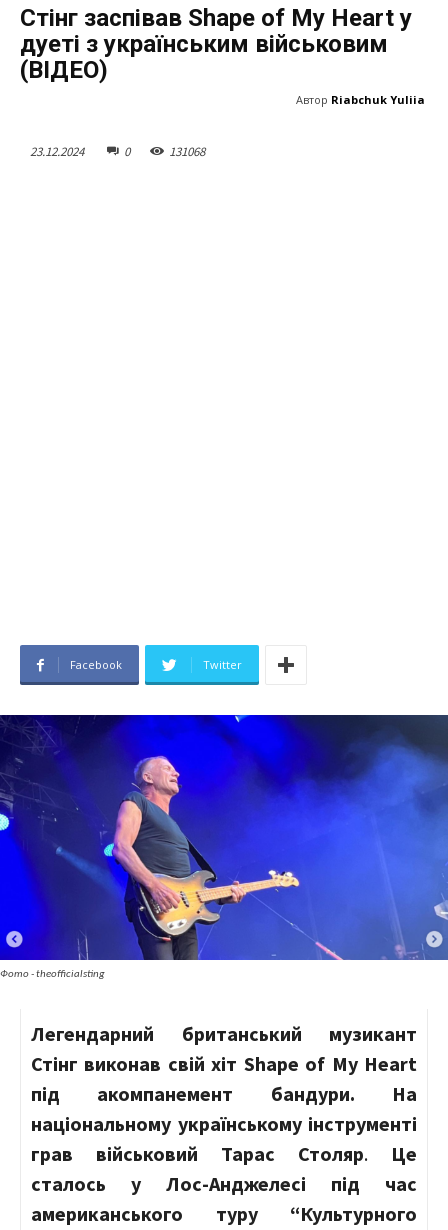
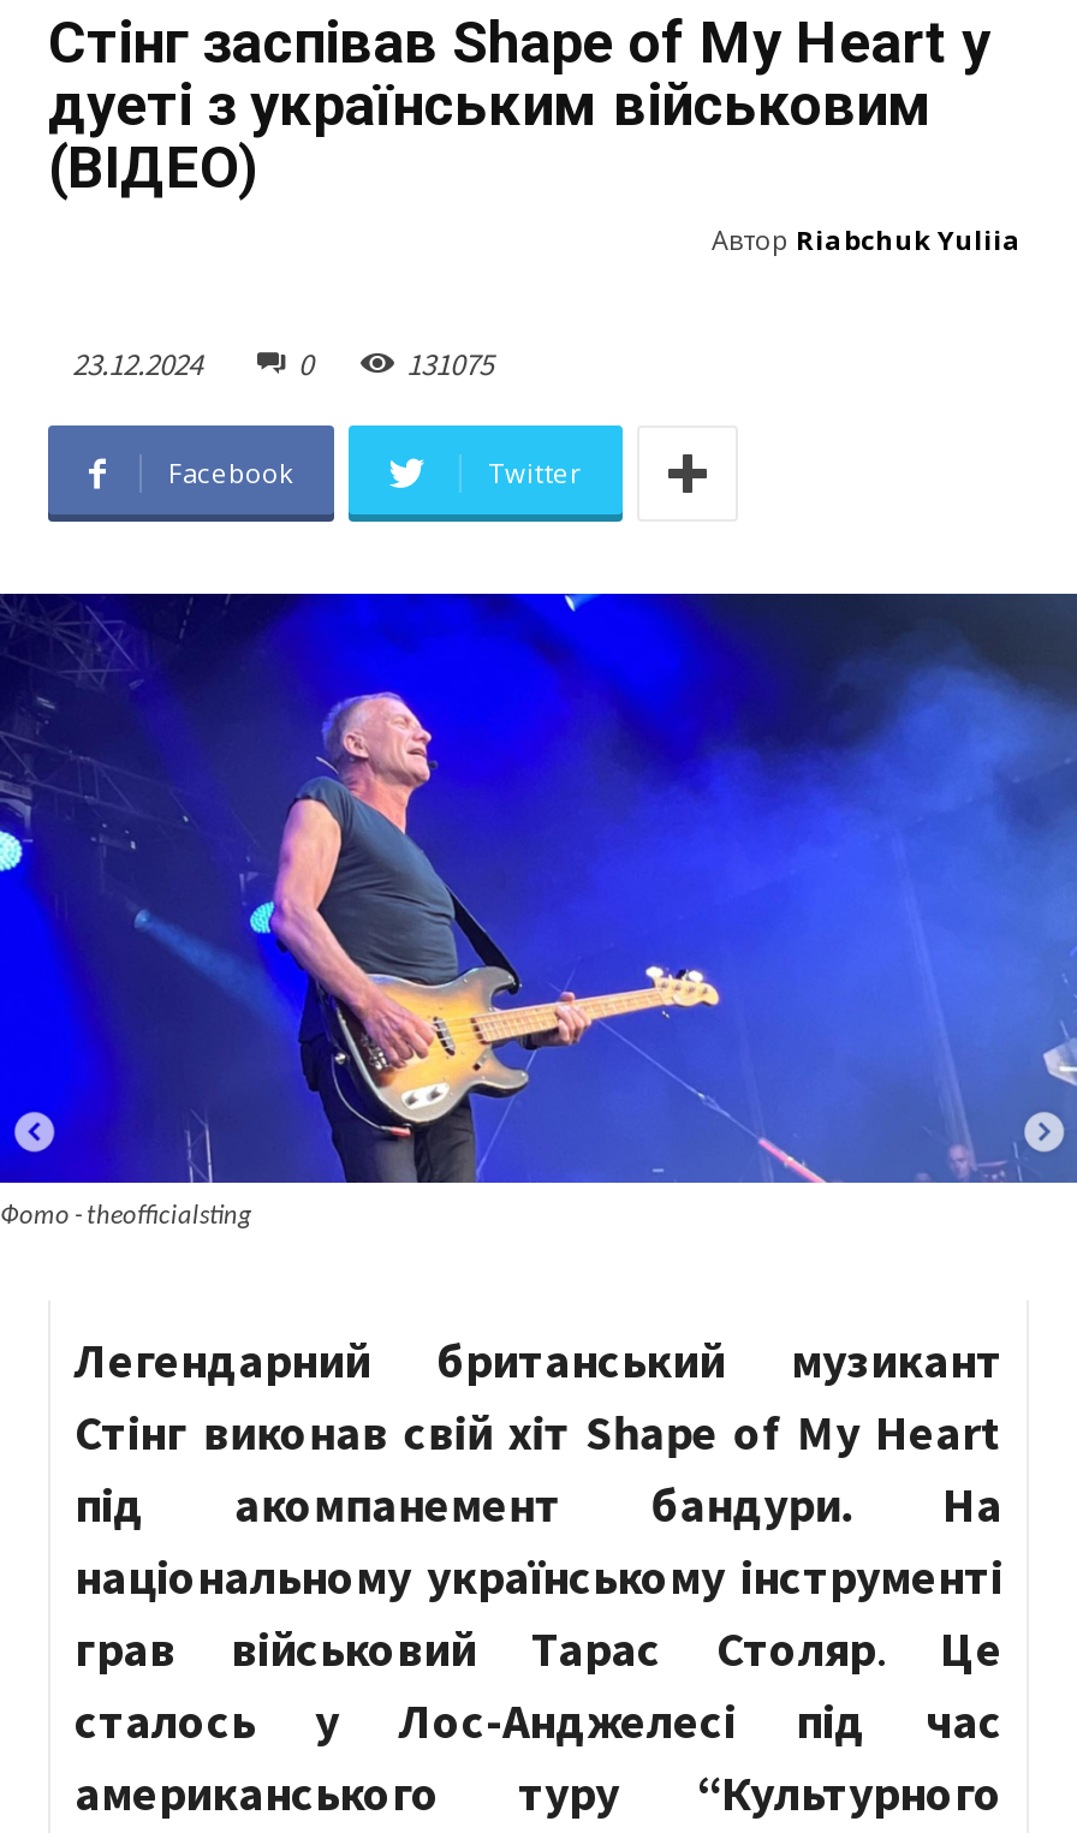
[169,142,205,159] 131068 -> [406,342,493,383] 131075

